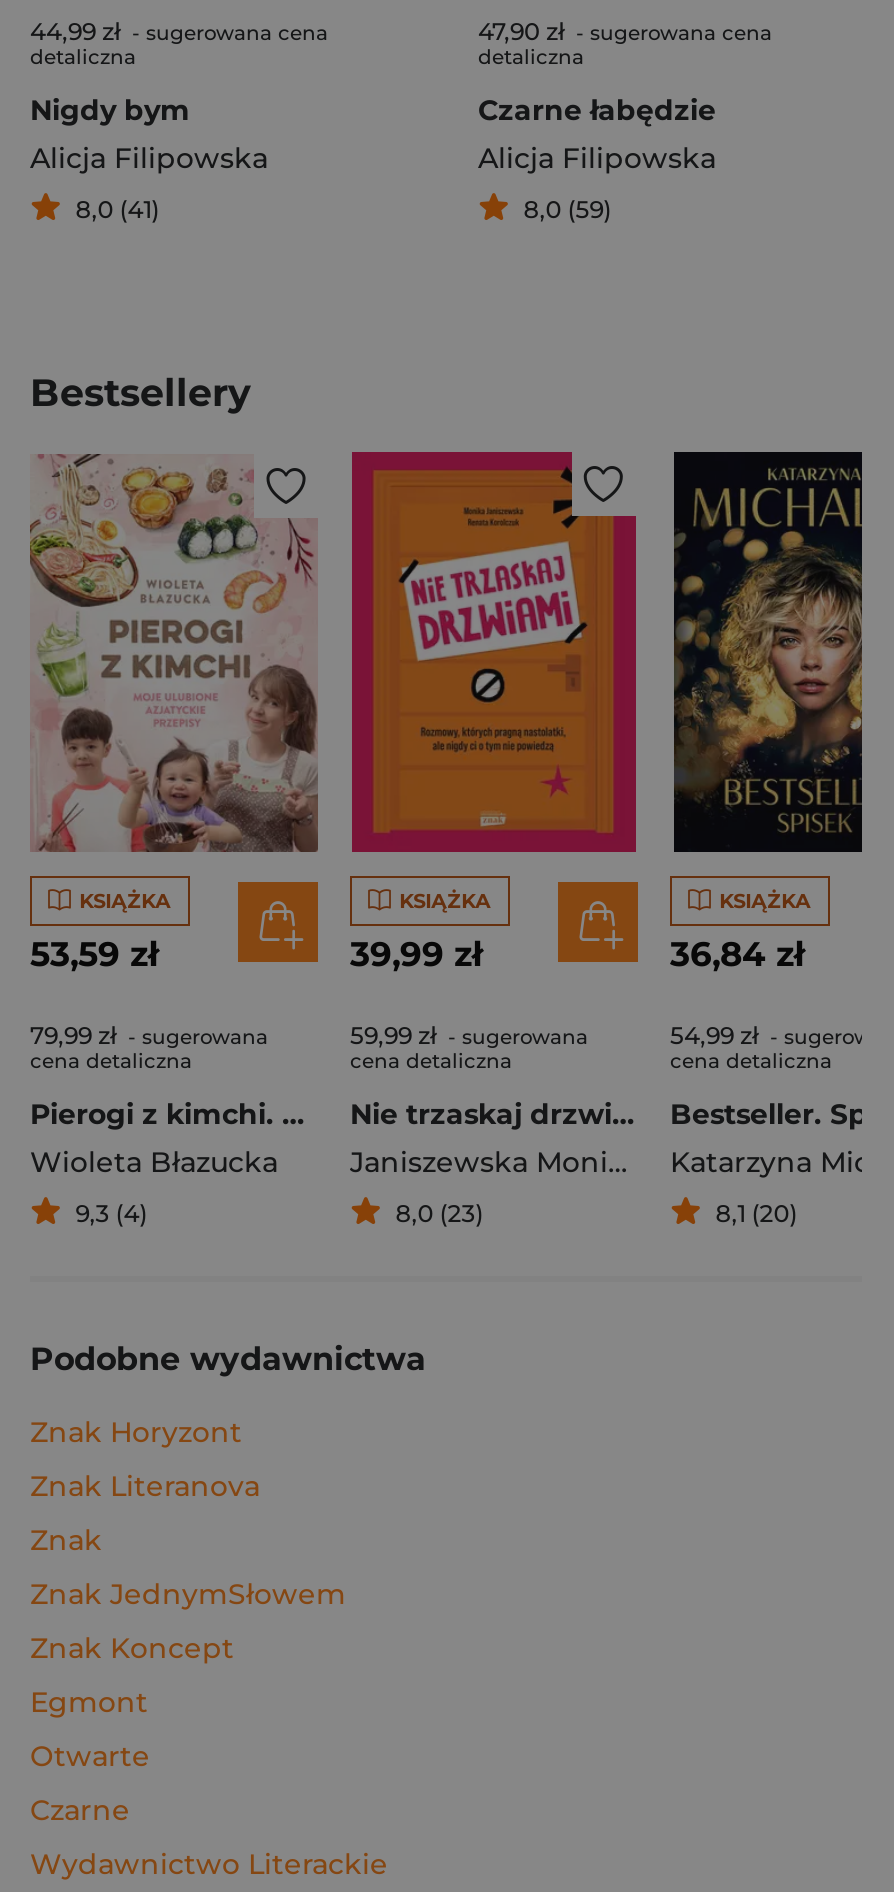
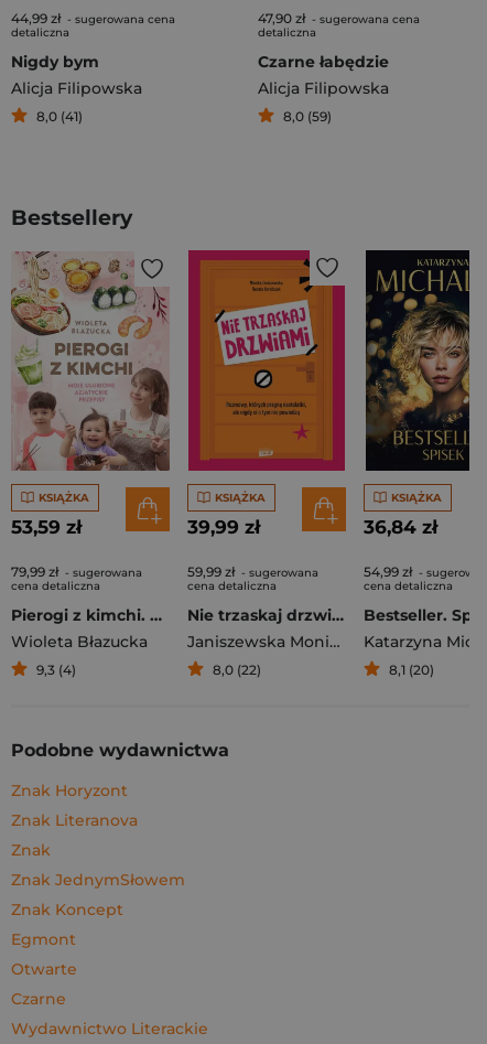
[396,1198,484,1228] 8,0 (23) -> [212,661,261,678] 8,0 (22)

